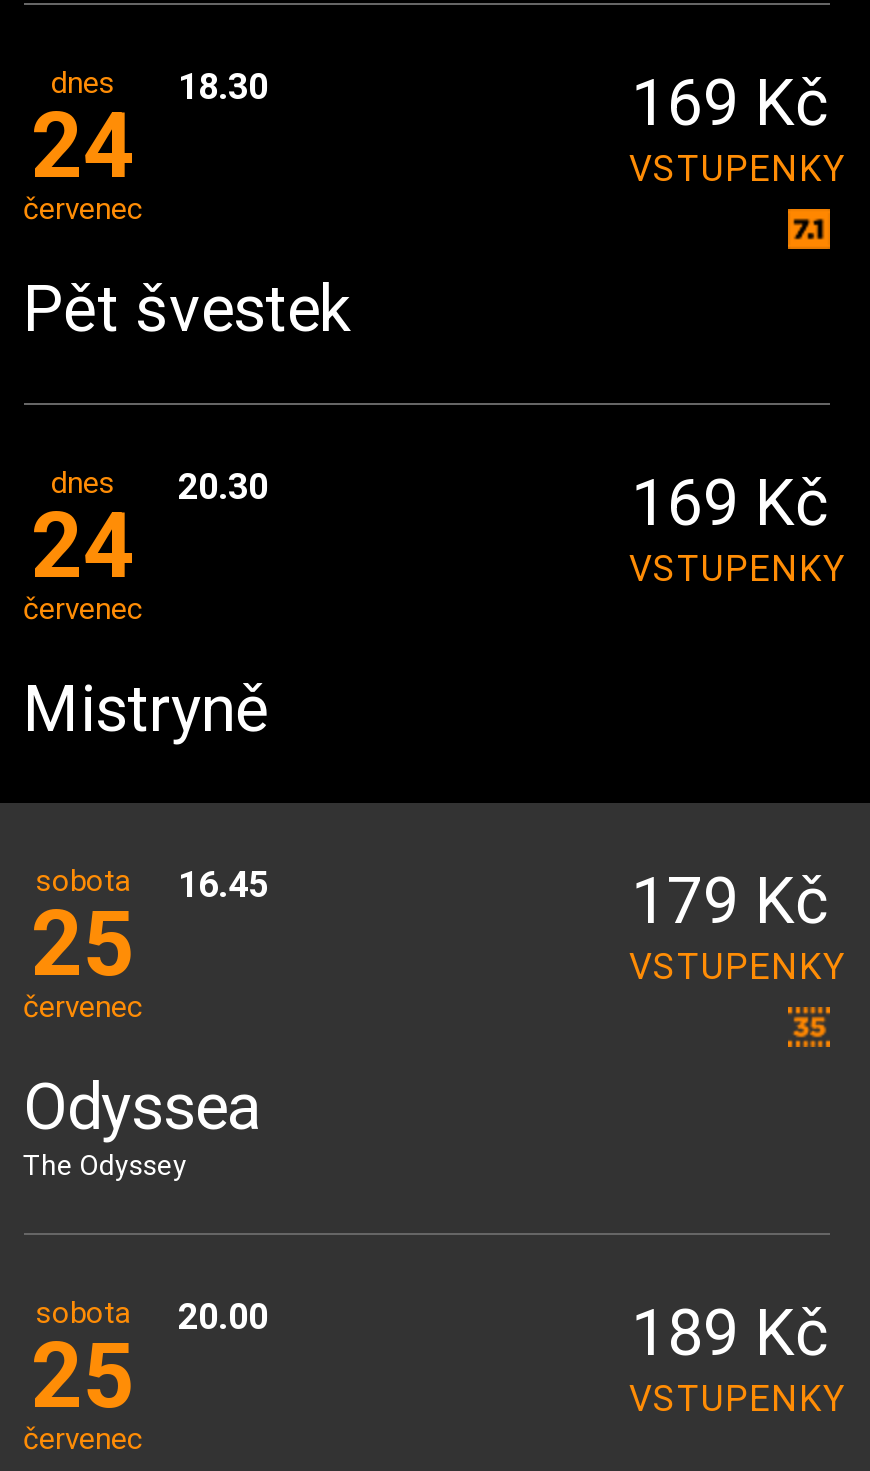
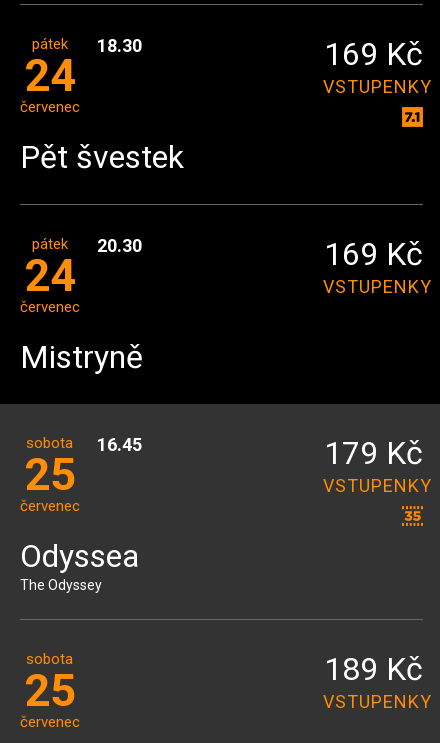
[51,65,115,101] dnes -> [31,35,67,53] pátek
[51,465,115,501] dnes -> [31,235,67,253] pátek
[178,1295,268,1337] 20.00 -> none

